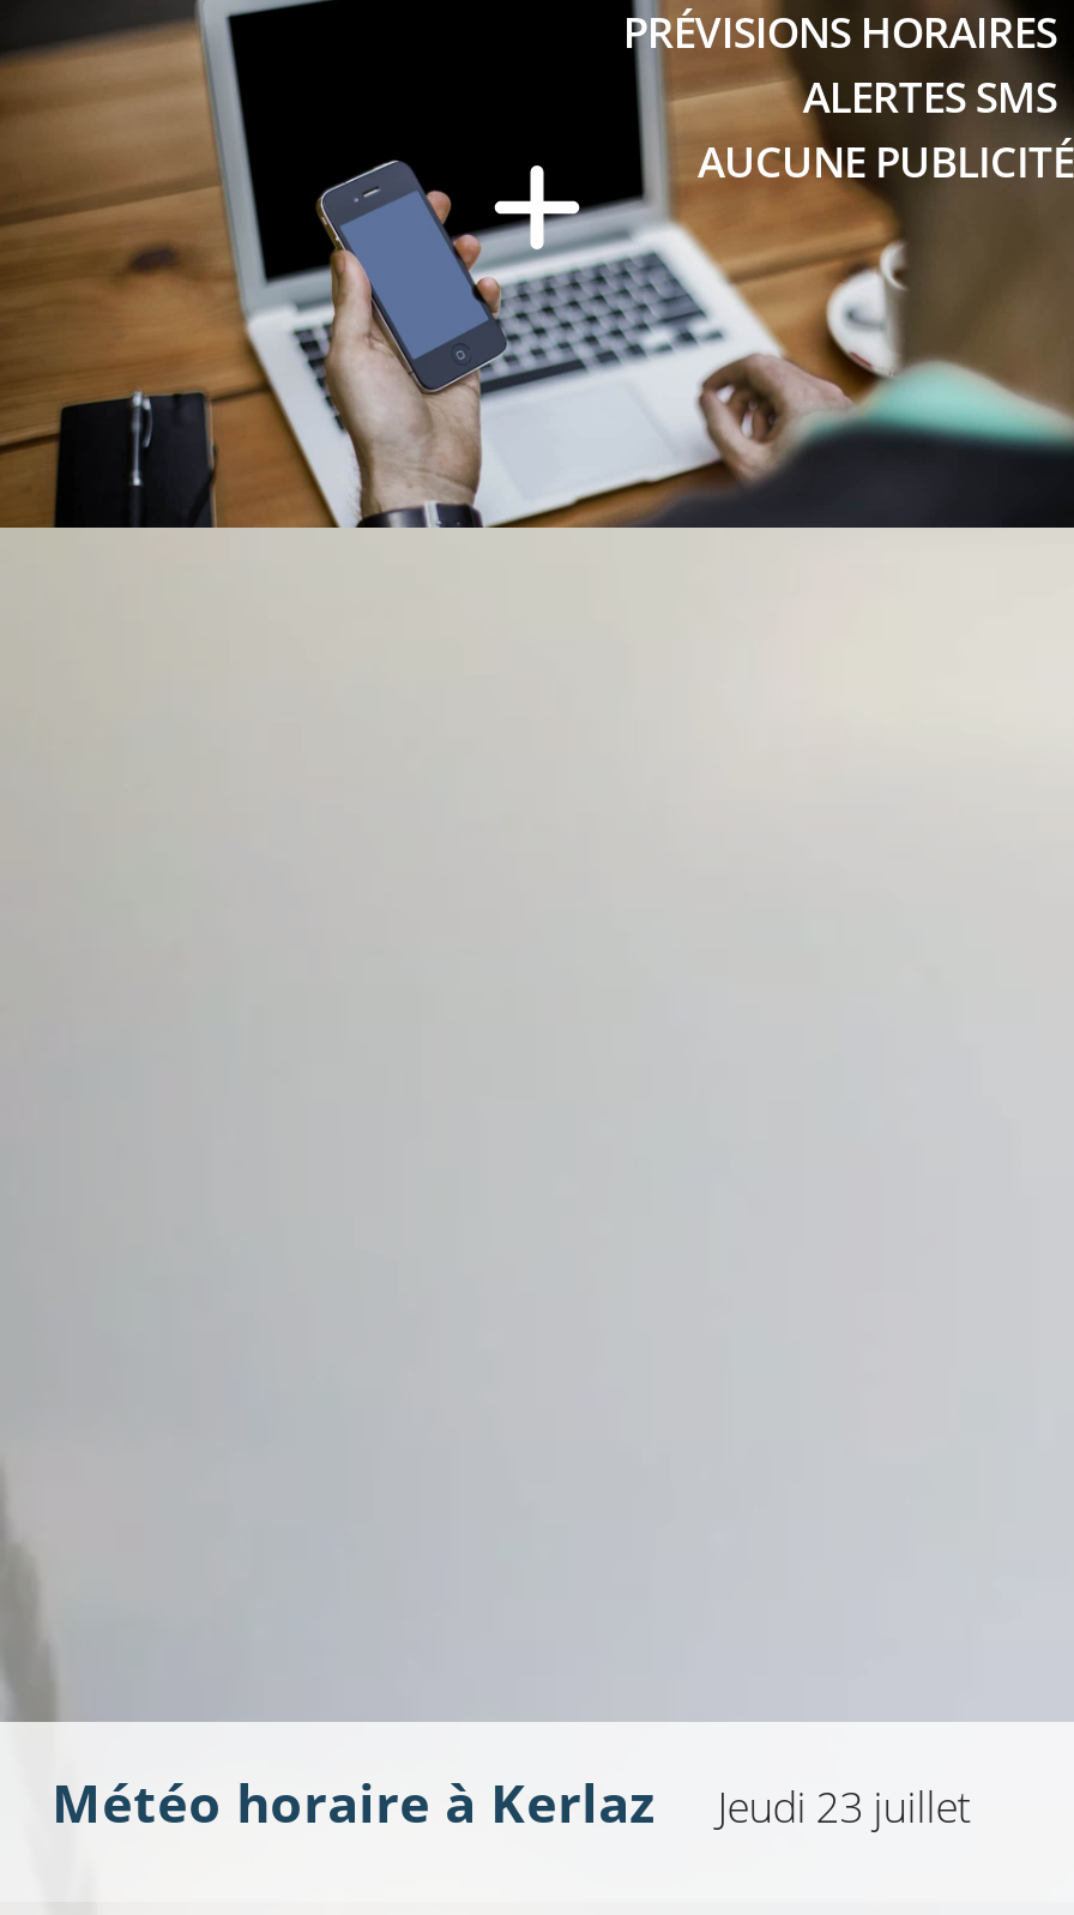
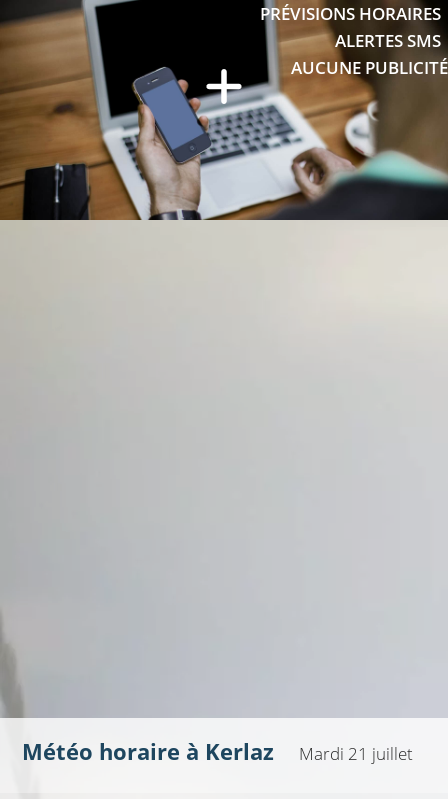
[717,1780,971,1836] Jeudi 23 juillet -> [299,742,413,765] Mardi 21 juillet

